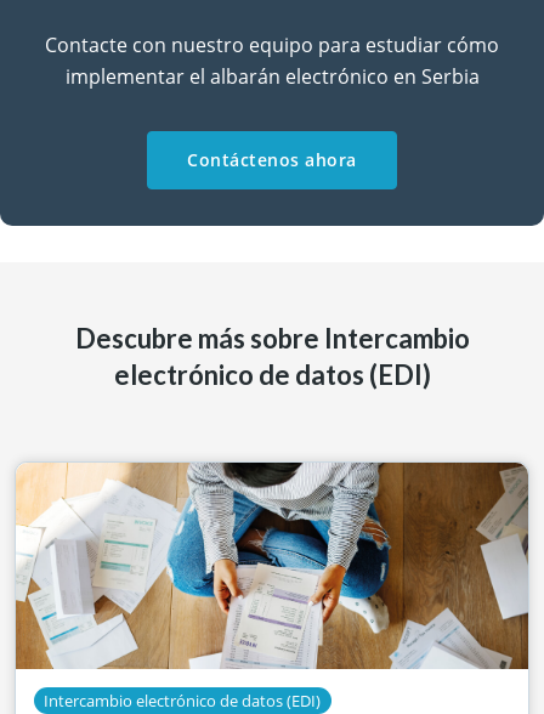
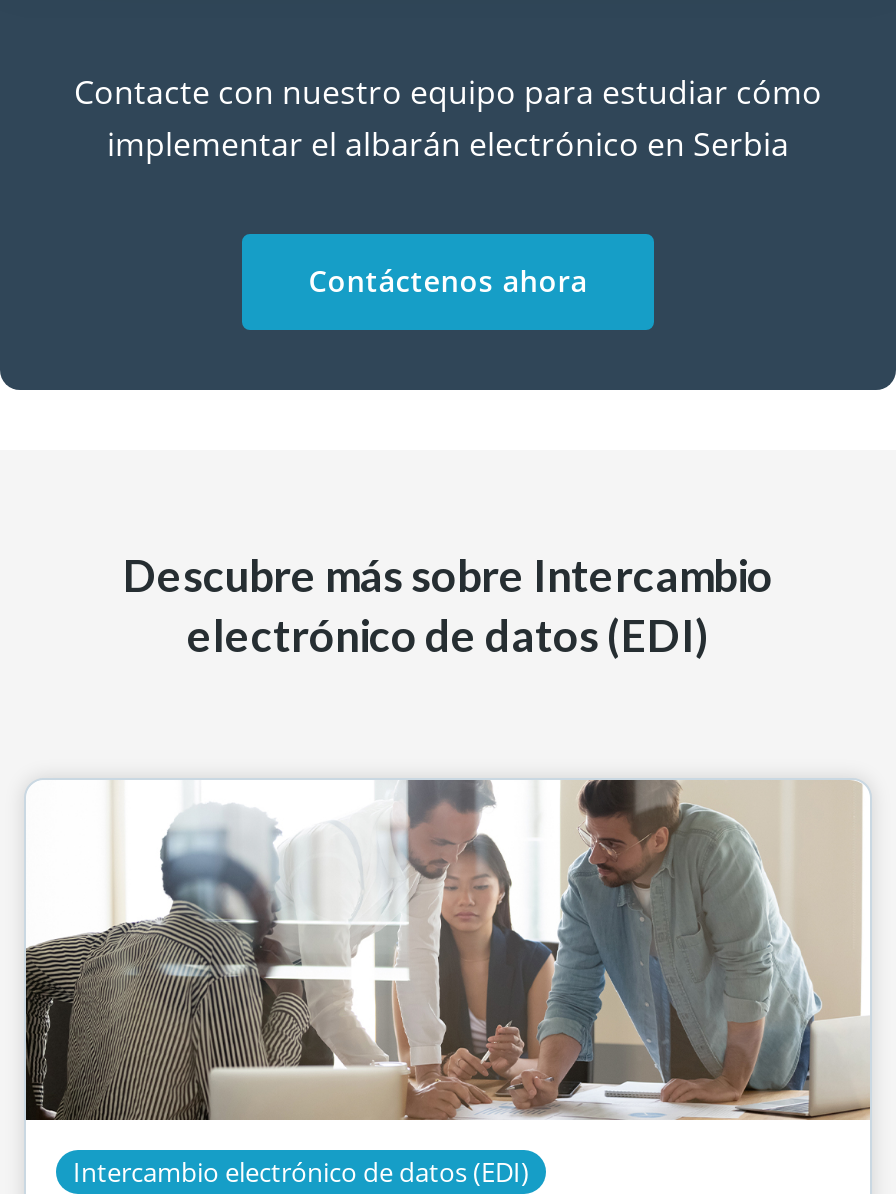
[15,461,529,670] [image] -> [24,778,870,1122] [image]

